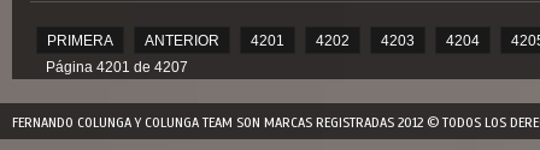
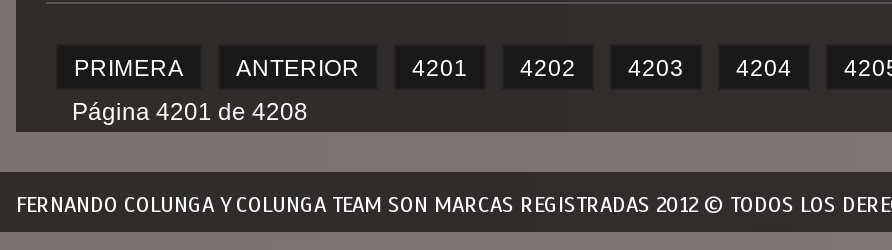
[46,59,188,76] Página 4201 de 4207 -> [72,98,308,126] Página 4201 de 4208

